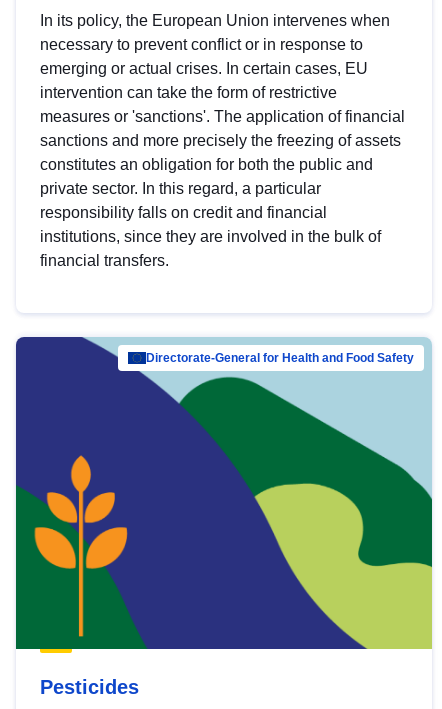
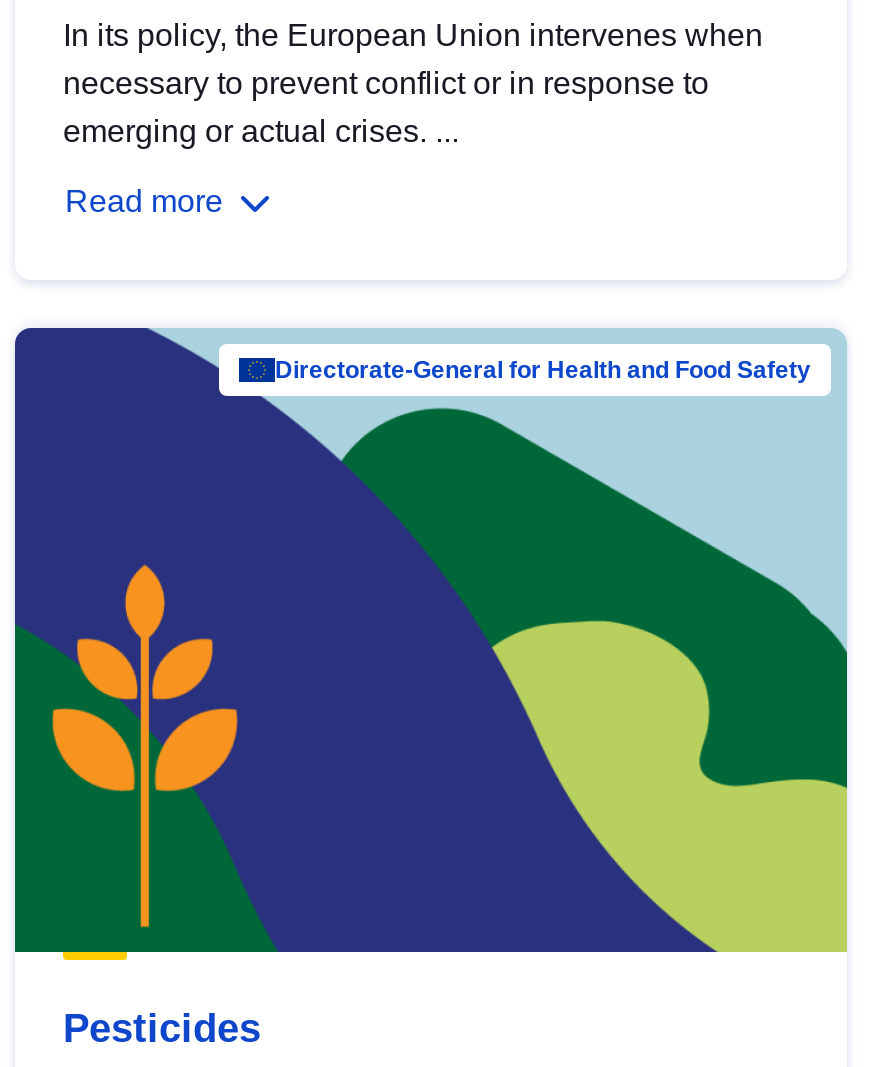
[40,60,405,269] emerging or actual crises. In certain cases, EU | intervention can take the form of restrictive | measures or 'sanctions'. The application of financial | sanctions and more precisely the freezing of assets | constitutes an obligation for both the public and | private sector. In this regard, a particular | responsibility falls on credit and financial | institutions, since they are involved in the bulk of | financial transfers. -> [63,114,459,218] emerging or actual crises. ... | Read more

